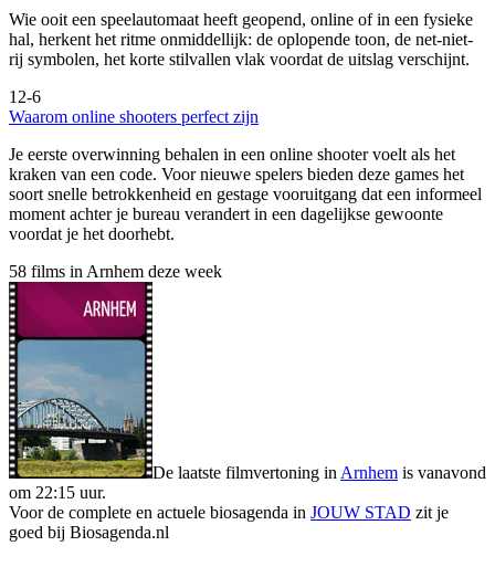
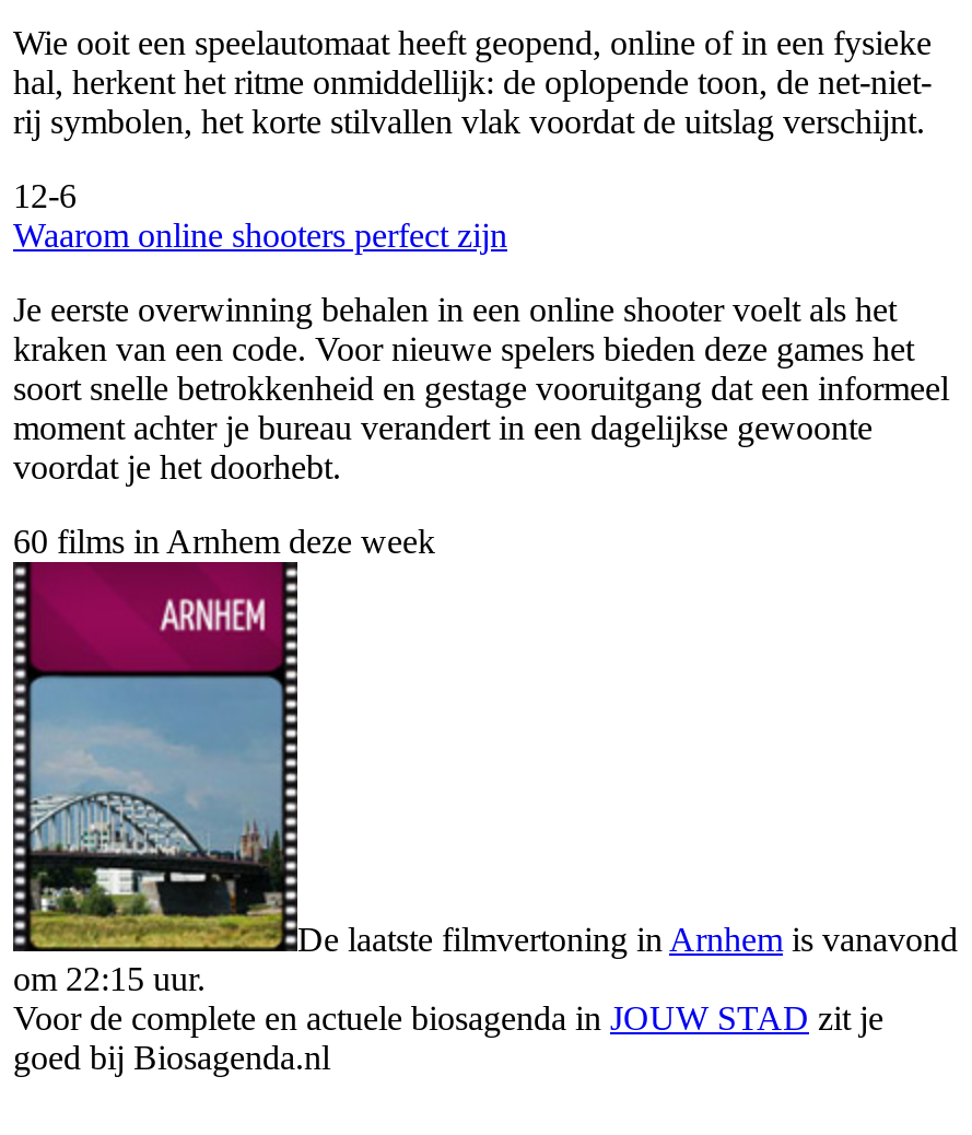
[9,262,222,281] 58 films in Arnhem deze week -> [13,523,435,561] 60 films in Arnhem deze week

